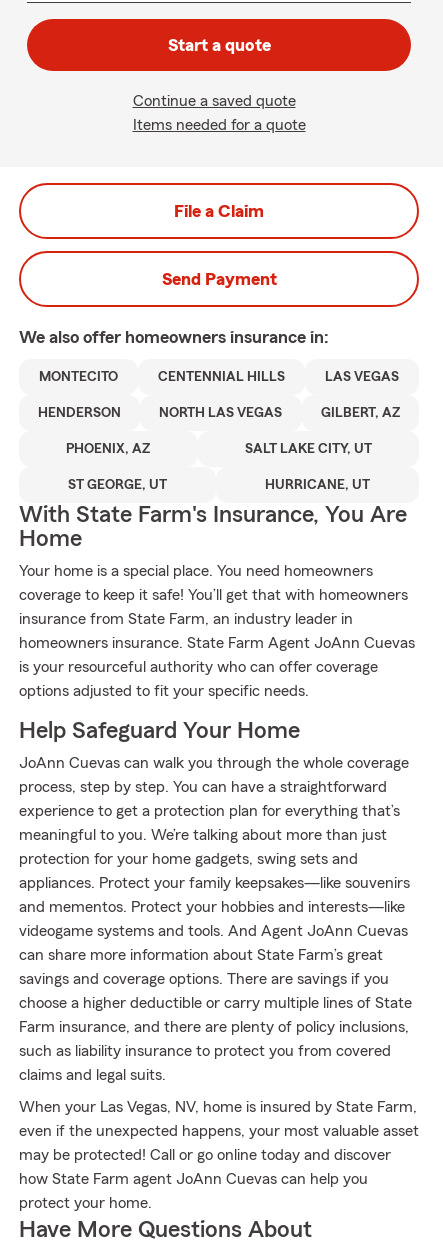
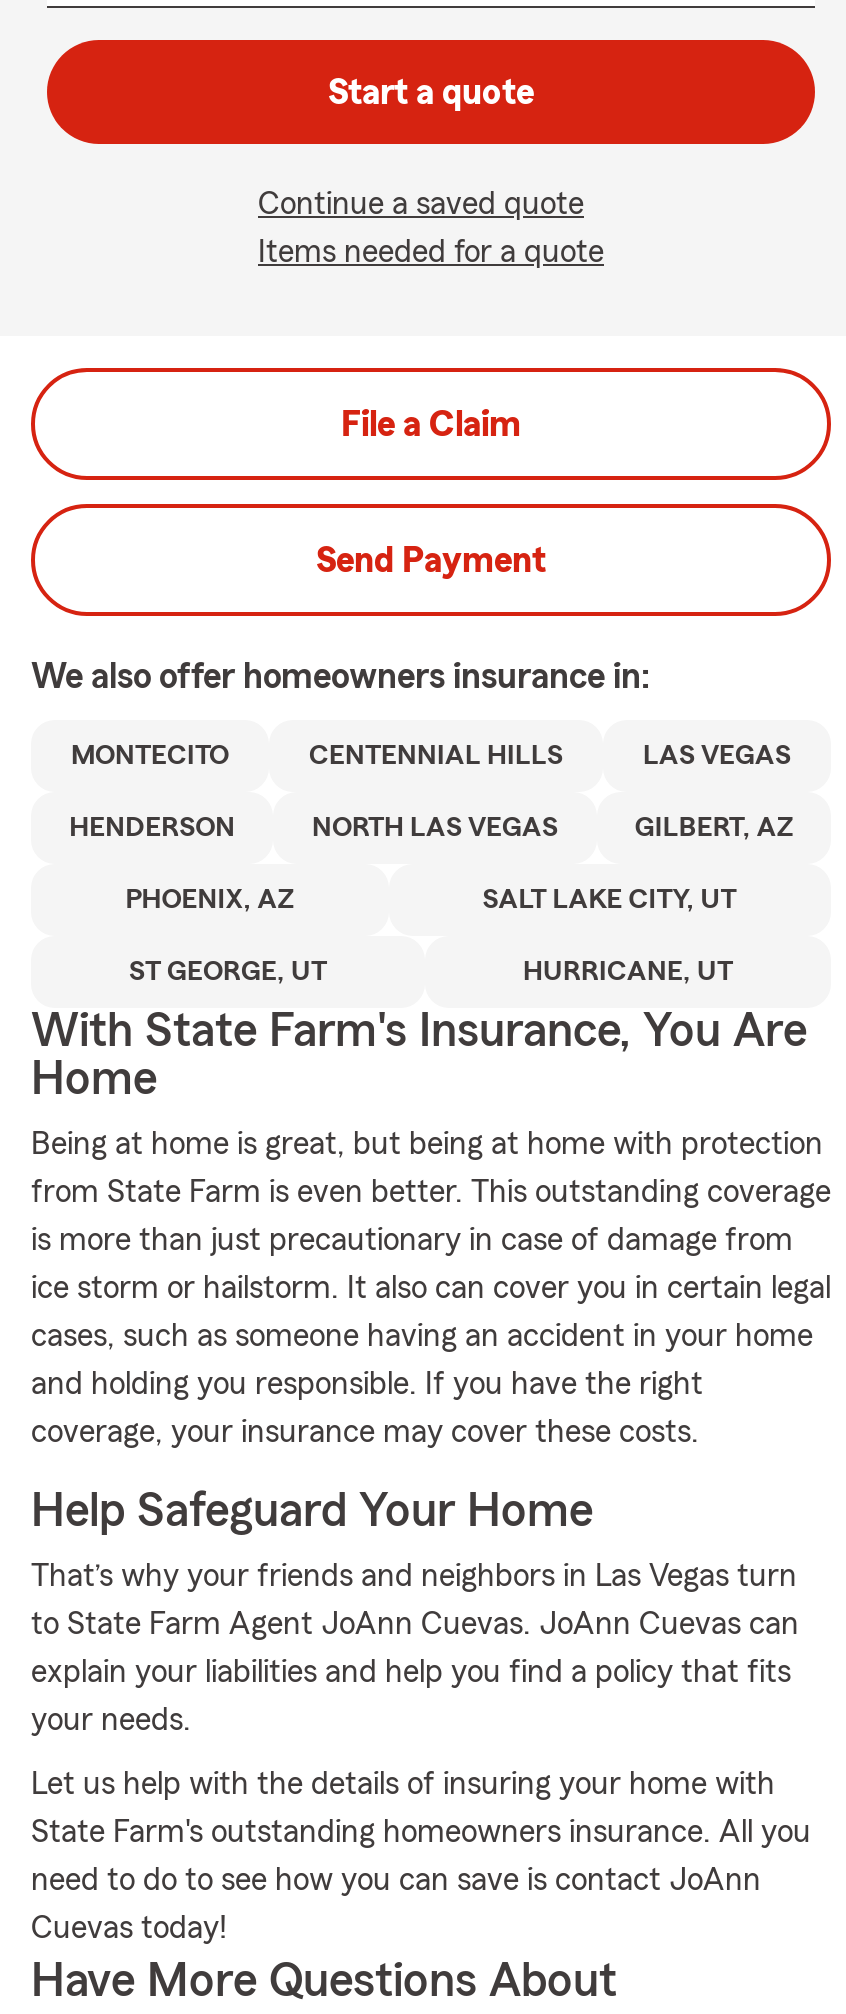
[19,563,415,699] Your home is a special place. You need homeowners | coverage to keep it safe! You’ll get that with homeowners | insurance from State Farm, an industry leader in | homeowners insurance. State Farm Agent JoAnn Cuevas | is your resourceful authority who can offer coverage | options adjusted to fit your specific needs. -> [31,1128,831,1448] Being at home is great, but being at home with protection | from State Farm is even better. This outstanding coverage | is more than just precautionary in case of damage from | ice storm or hailstorm. It also can cover you in certain legal | cases, such as someone having an accident in your home | and holding you responsible. If you have the right | coverage, your insurance may cover these costs.
moved [19,719,300,743] -> [31,1488,593,1536]: Help Safeguard Your Home
[19,755,419,1211] JoAnn Cuevas can walk you through the whole coverage | process, step by step. You can have a straightforward | experience to get a protection plan for everything that’s | meaningful to you. We’re talking about more than just | protection for your home gadgets, swing sets and | appliances. Protect your family keepsakes—like souvenirs | and mementos. Protect your hobbies and interests—like | videogame systems and tools. And Agent JoAnn Cuevas | can share more information about State Farm’s great | savings and coverage options. There are savings if you | choose a higher deductible or carry multiple lines of State | Farm insurance, and there are plenty of policy inclusions, | such as liability insurance to protect you from covered | claims and legal suits. | When your Las Vegas, NV, home is insured by State Farm, | even if the unexpected happens, your most valuable asset | may be protected! Call or go online today and discover | how State Farm agent JoAnn Cuevas can help you | protect your home. -> [31,1560,811,1944] That’s why your friends and neighbors in Las Vegas turn | to State Farm Agent JoAnn Cuevas. JoAnn Cuevas can | explain your liabilities and help you find a policy that fits | your needs. | Let us help with the details of insuring your home with | State Farm's outstanding homeowners insurance. All you | need to do to see how you can save is contact JoAnn | Cuevas today!

